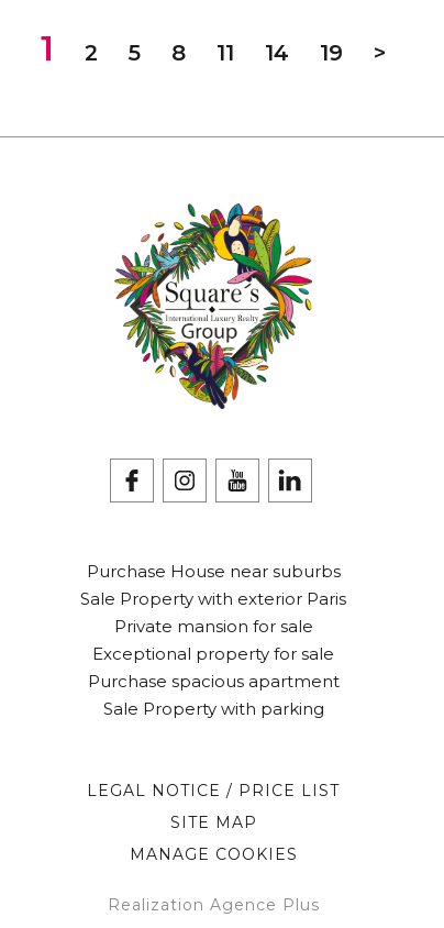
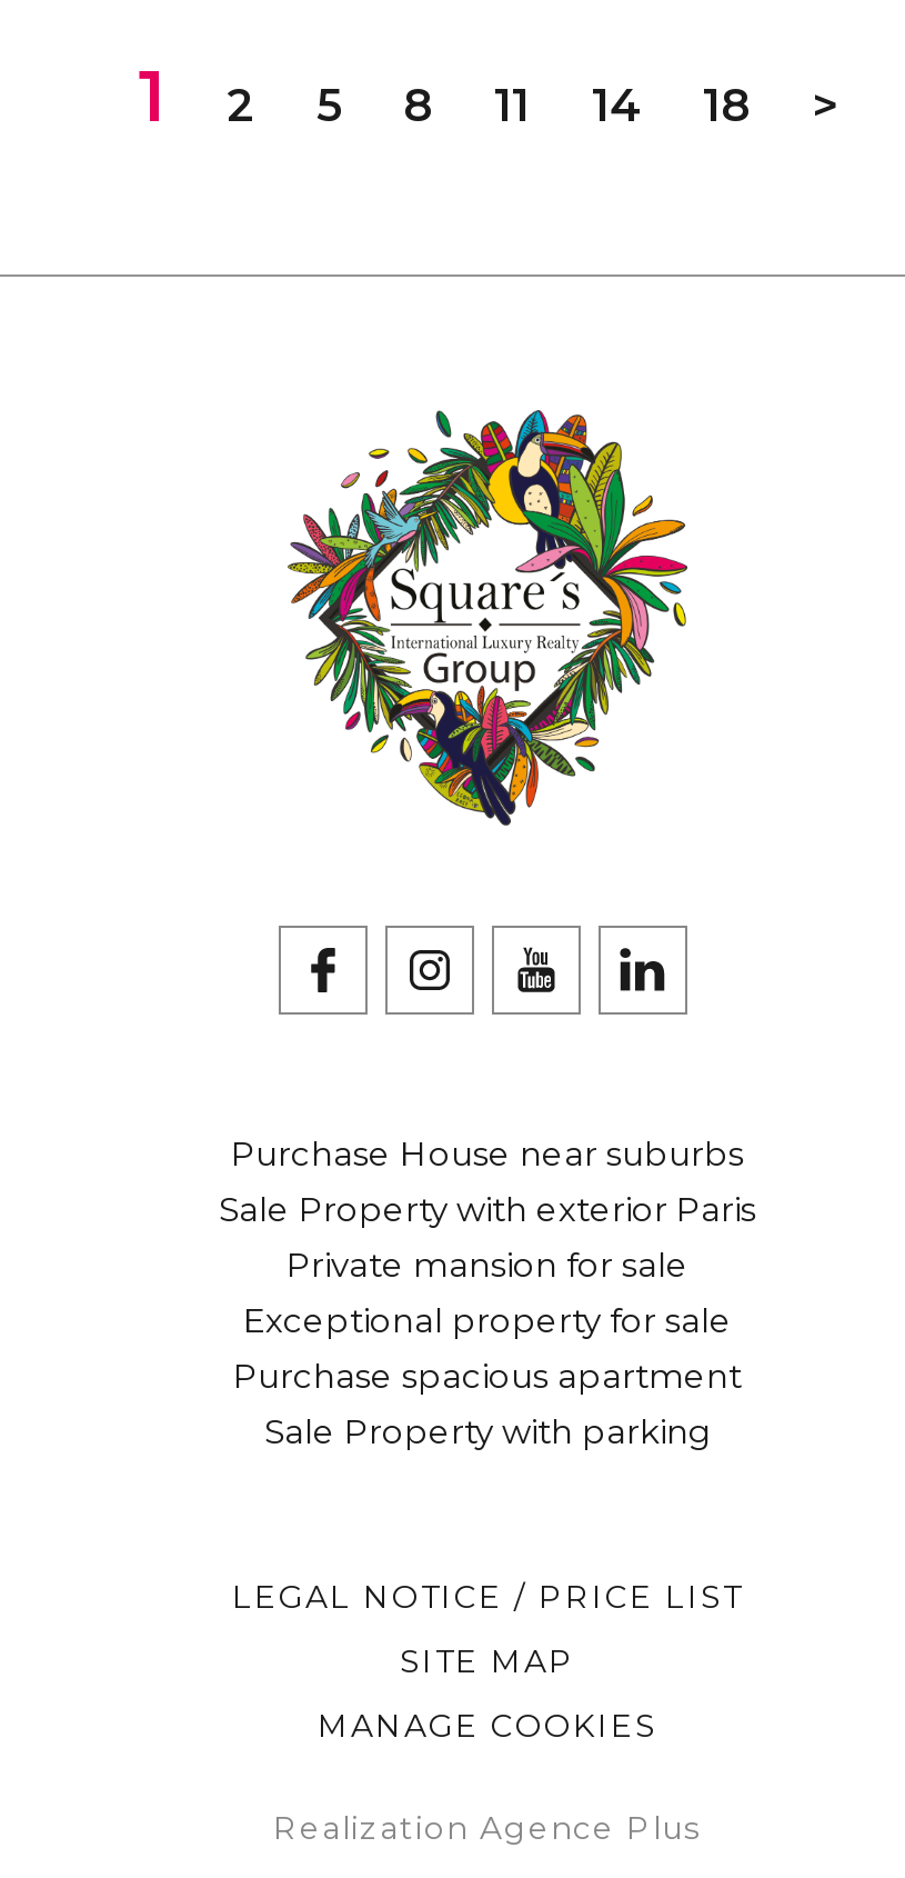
[320,40,343,66] 19 -> [703,79,750,132] 18

